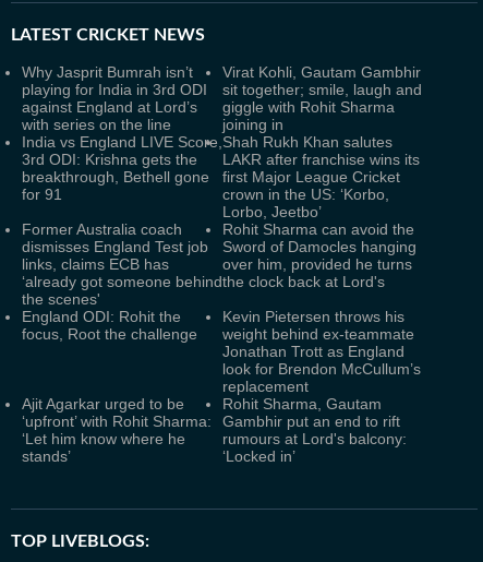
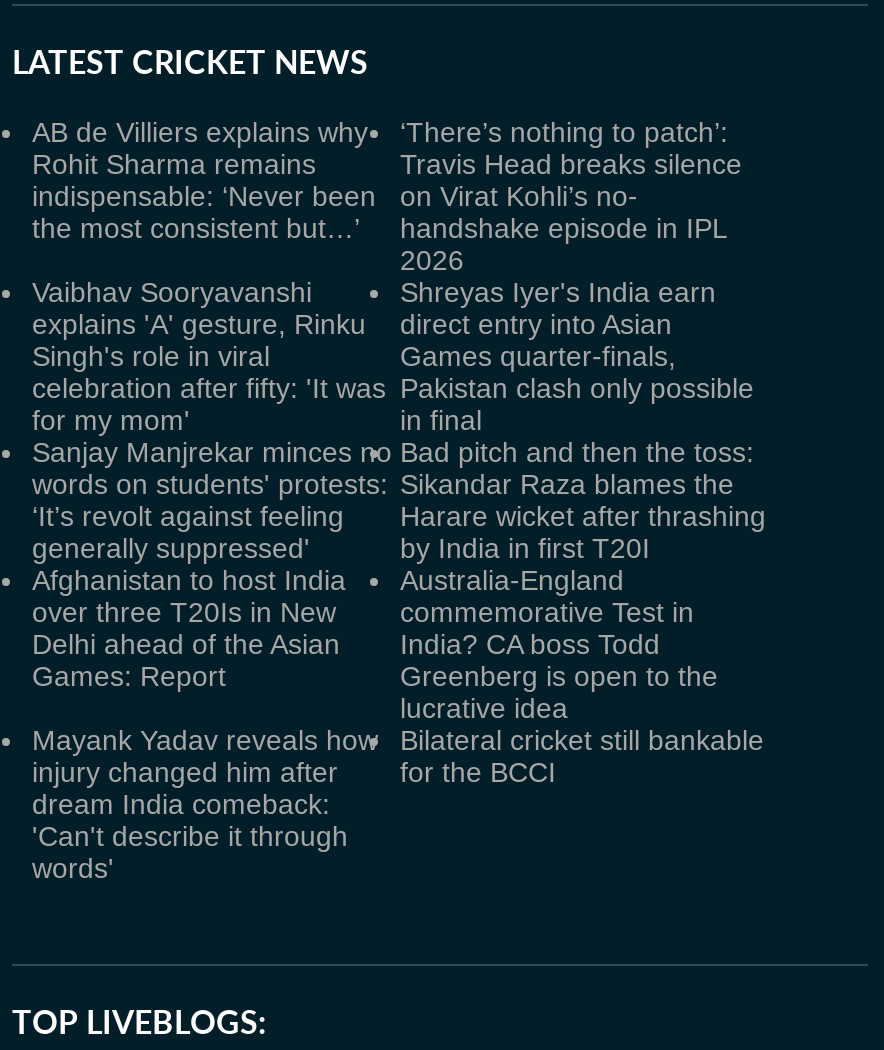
[22,63,207,133] Why Jasprit Bumrah isn’t | playing for India in 3rd ODI | against England at Lord’s | with series on the line -> [32,116,376,244] AB de Villiers explains why | Rohit Sharma remains | indispensable: ‘Never been | the most consistent but…’
[22,63,422,203] Virat Kohli, Gautam Gambhir | sit together; smile, laugh and | giggle with Rohit Sharma | joining in | India vs England LIVE Score, | 3rd ODI: Krishna gets the | breakthrough, Bethell gone | for 91 -> [32,116,742,436] ‘There’s nothing to patch’: | Travis Head breaks silence | on Virat Kohli’s no- | handshake episode in IPL | 2026 | Vaibhav Sooryavanshi | explains 'A' gesture, Rinku | Singh's role in viral | celebration after fifty: 'It was | for my mom'
[22,133,420,308] Shah Rukh Khan salutes | LAKR after franchise wins its | first Major League Cricket | crown in the US: ‘Korbo, | Lorbo, Jeetbo’ | Former Australia coach | dismisses England Test job | links, claims ECB has | ‘already got someone behind | the scenes' -> [32,276,754,564] Shreyas Iyer's India earn | direct entry into Asian | Games quarter-finals, | Pakistan clash only possible | in final | Sanjay Manjrekar minces no | words on students' protests: | ‘It’s revolt against feeling | generally suppressed'
[22,221,416,343] Rohit Sharma can avoid the | Sword of Damocles hanging | over him, provided he turns | the clock back at Lord's | England ODI: Rohit the | focus, Root the challenge -> [32,436,766,692] Bad pitch and then the toss: | Sikandar Raza blames the | Harare wicket after thrashing | by India in first T20I | Afghanistan to host India | over three T20Is in New | Delhi ahead of the Asian | Games: Report
[22,308,421,465] Kevin Pietersen throws his | weight behind ex-teammate | Jonathan Trott as England | look for Brendon McCullum’s | replacement | Ajit Agarkar urged to be | ‘upfront’ with Rohit Sharma: | ‘Let him know where he | stands’ -> [32,564,718,884] Australia-England | commemorative Test in | India? CA boss Todd | Greenberg is open to the | lucrative idea | Mayank Yadav reveals how | injury changed him after | dream India comeback: | 'Can't describe it through | words'
[222,395,407,465] Rohit Sharma, Gautam | Gambhir put an end to rift | rumours at Lord's balcony: | ‘Locked in’ -> [400,724,764,788] Bilateral cricket still bankable | for the BCCI

